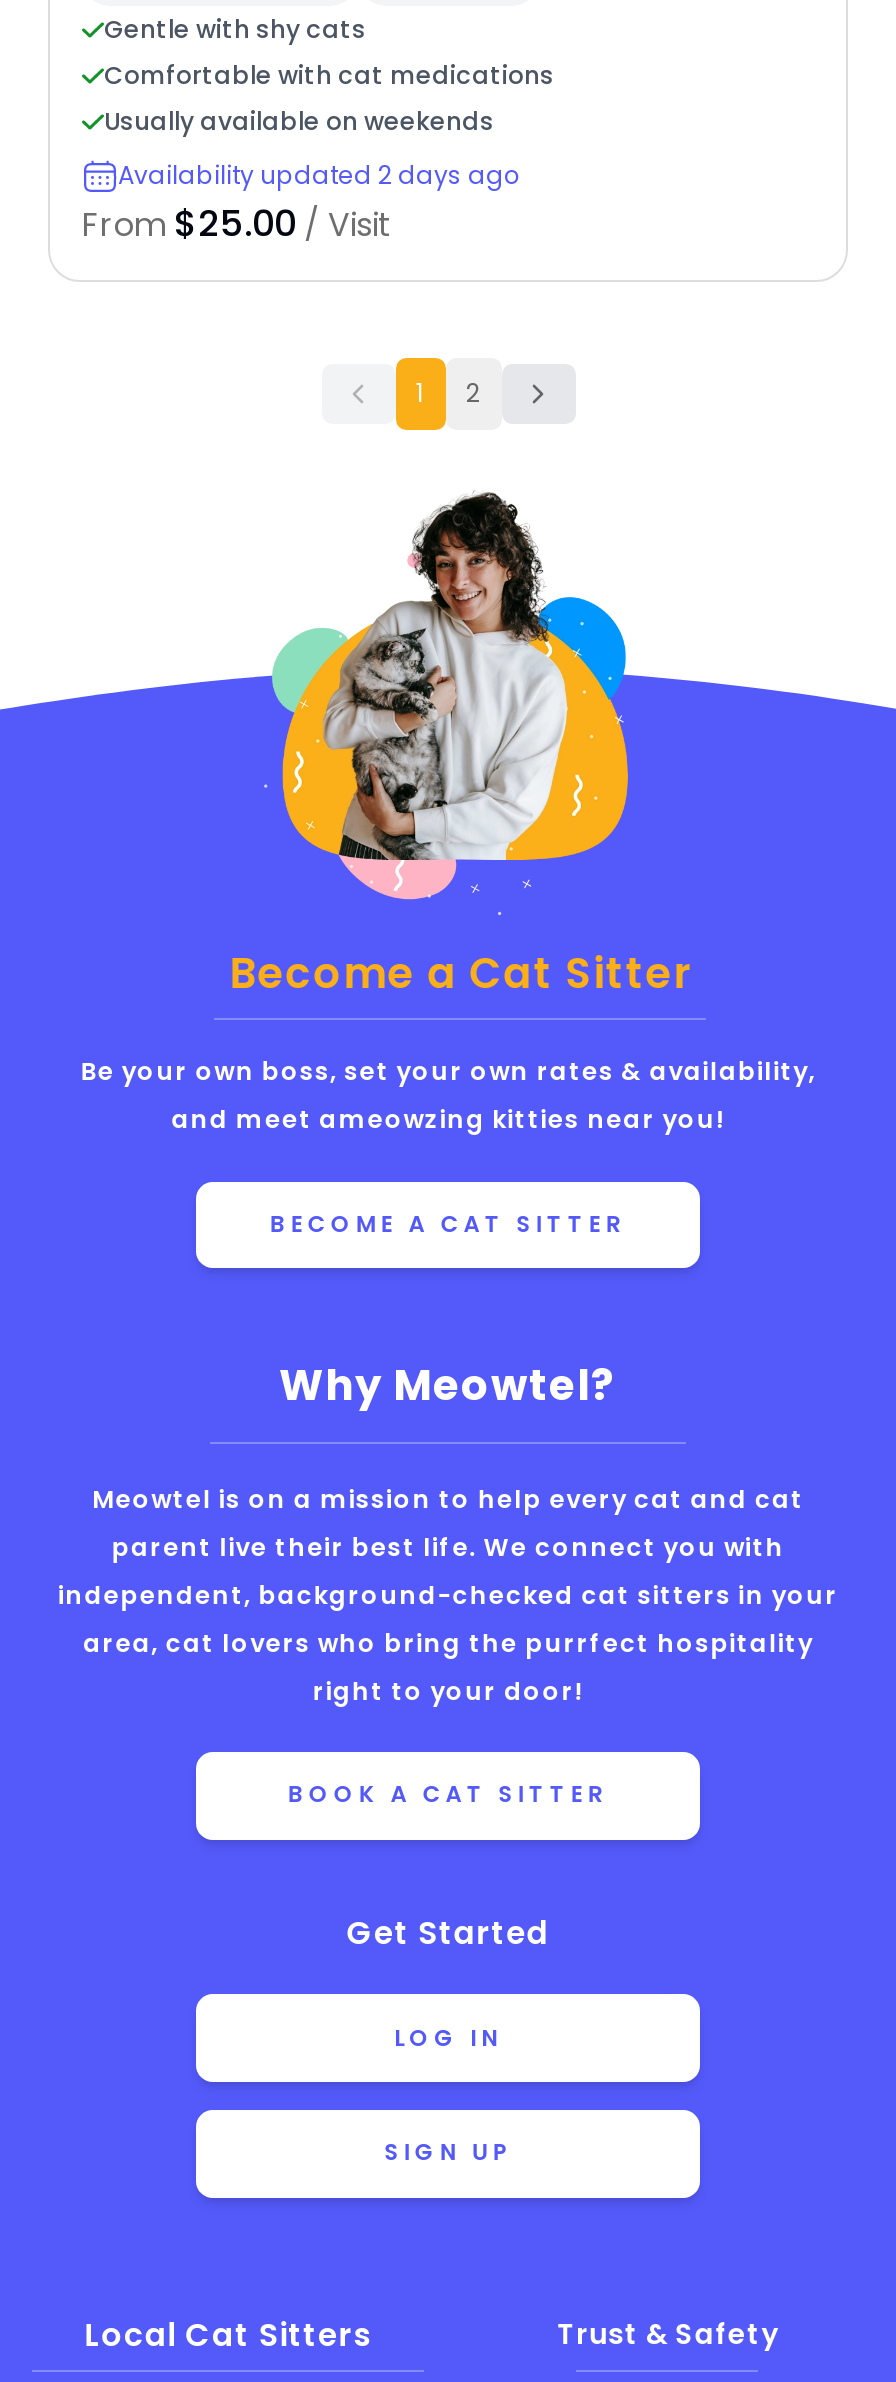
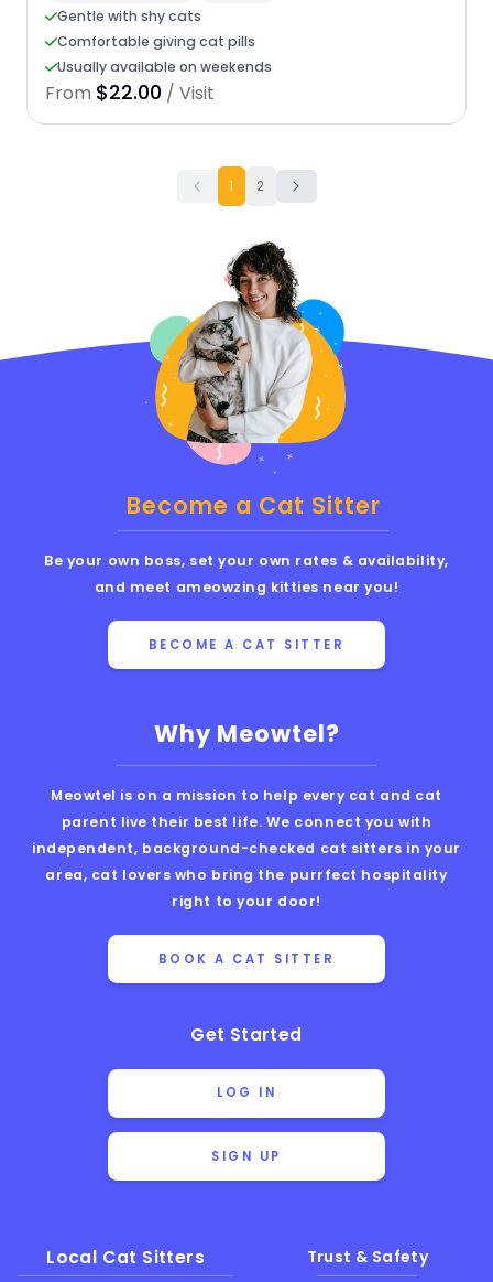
[104,58,554,92] Comfortable with cat medications -> [57,32,255,51] Comfortable giving cat pills
[82,158,522,247] Availability updated 2 days ago | From $25.00 / Visit -> [45,78,215,106] From $22.00 / Visit

